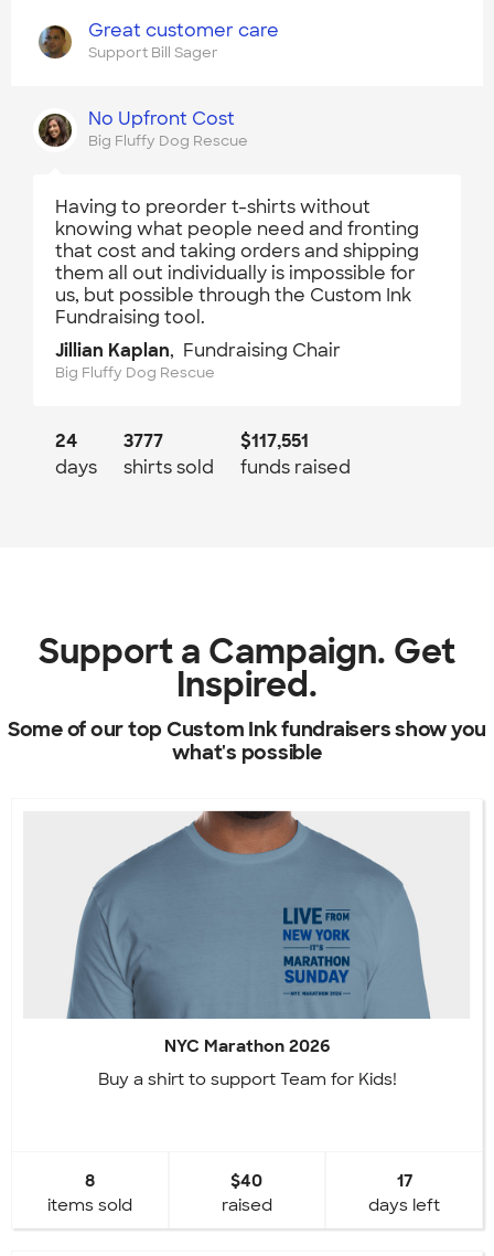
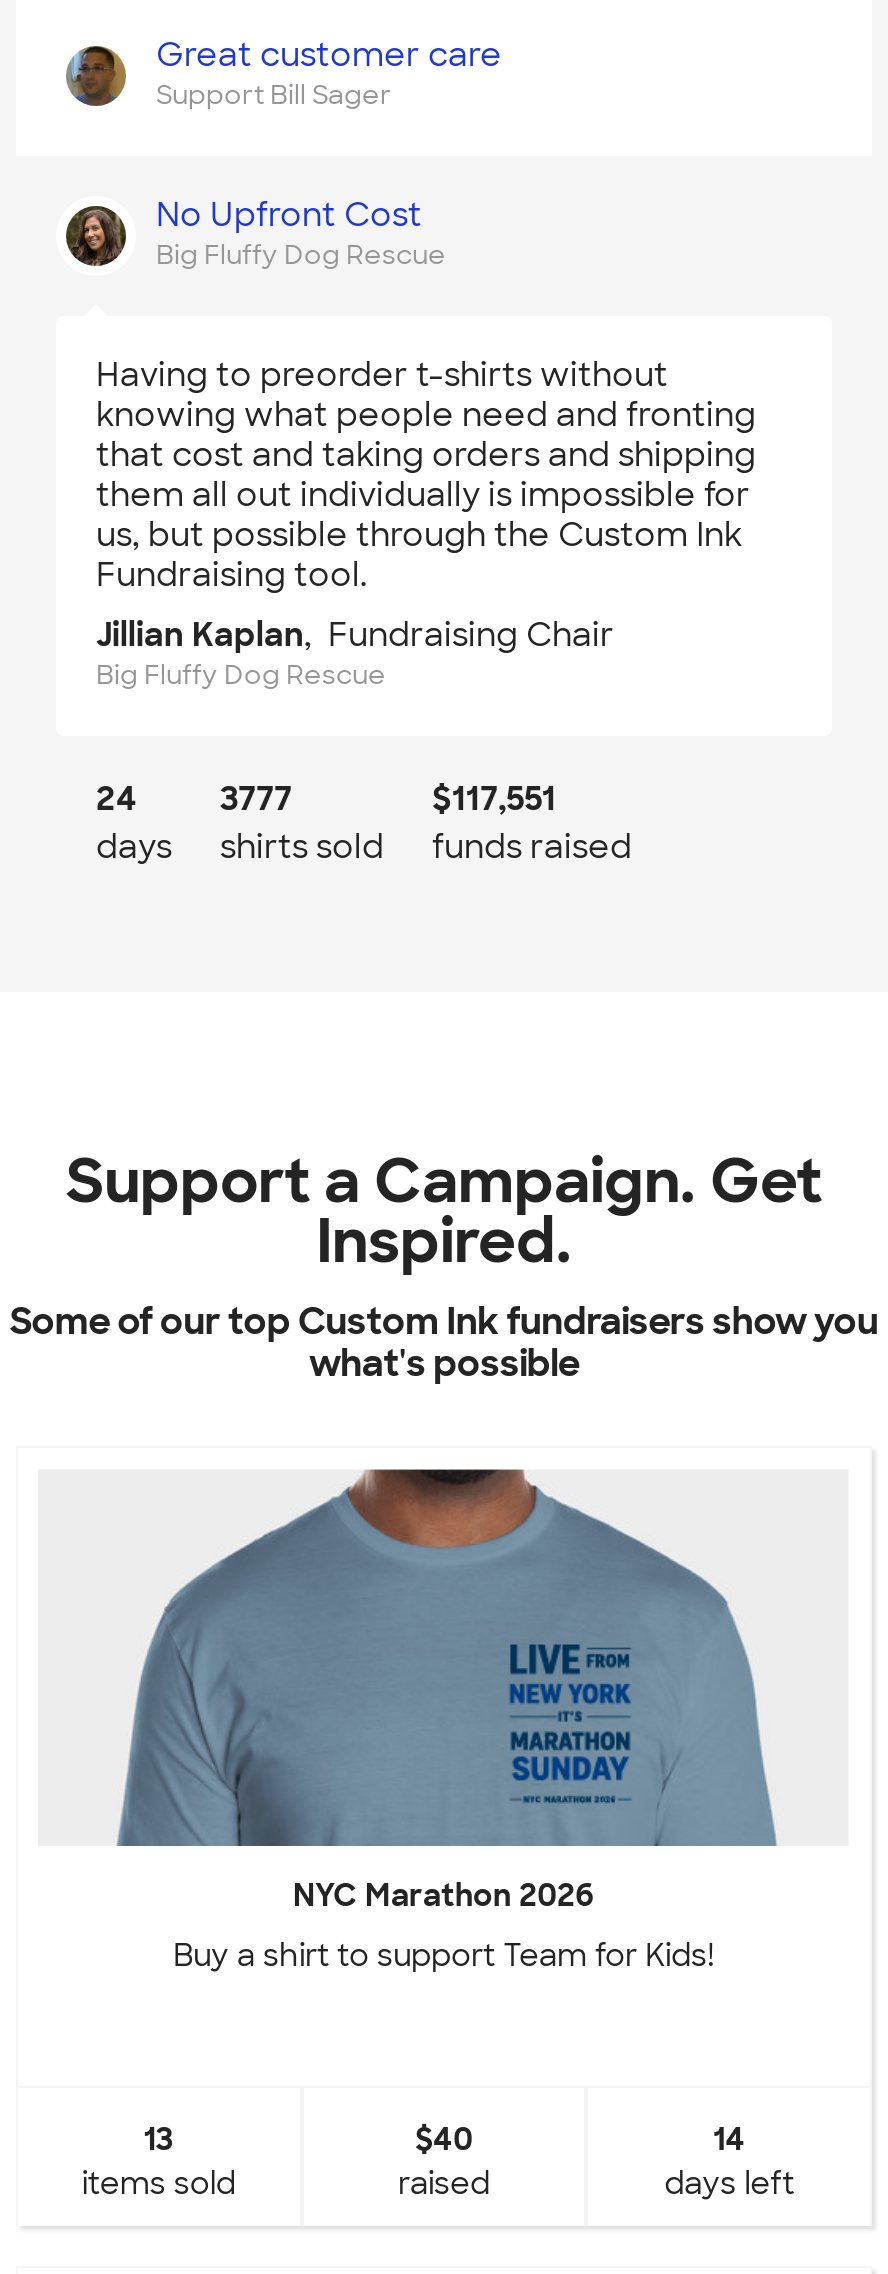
[85,1170,95,1192] 8 -> [144,2119,174,2159] 13
[397,1170,412,1192] 17 -> [713,2119,745,2159] 14

